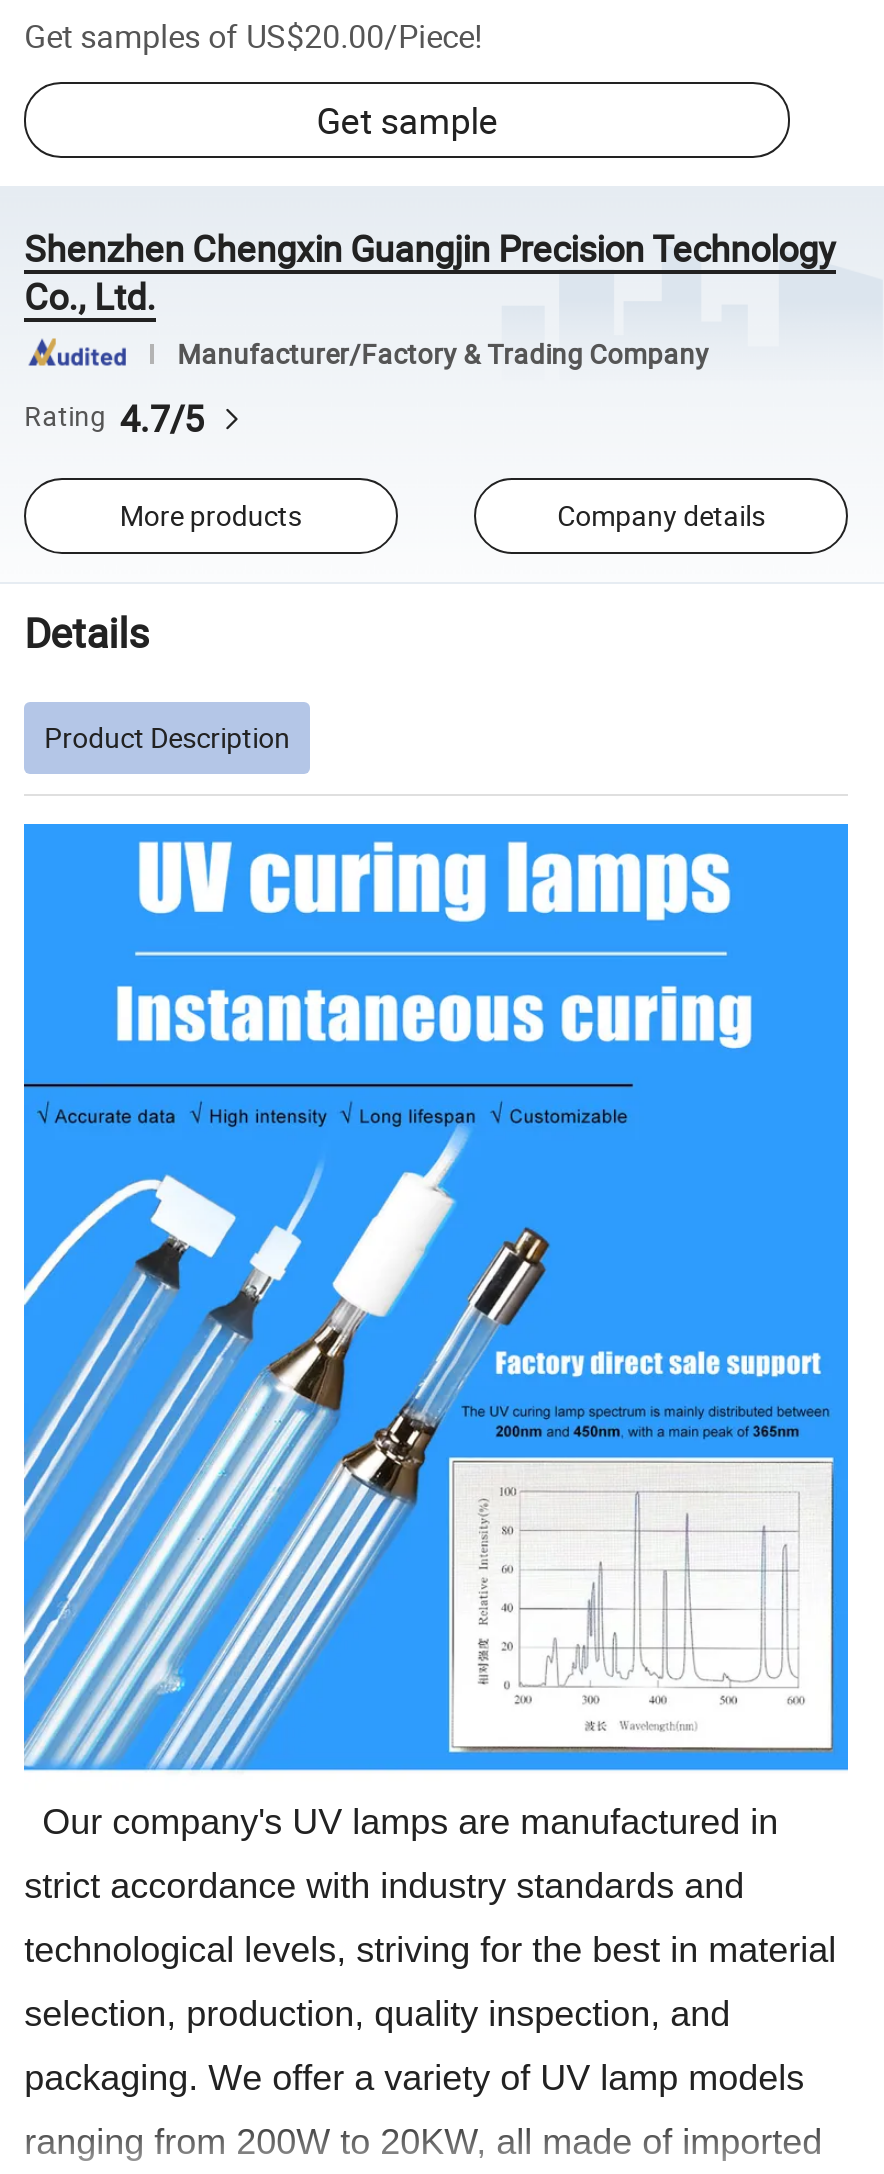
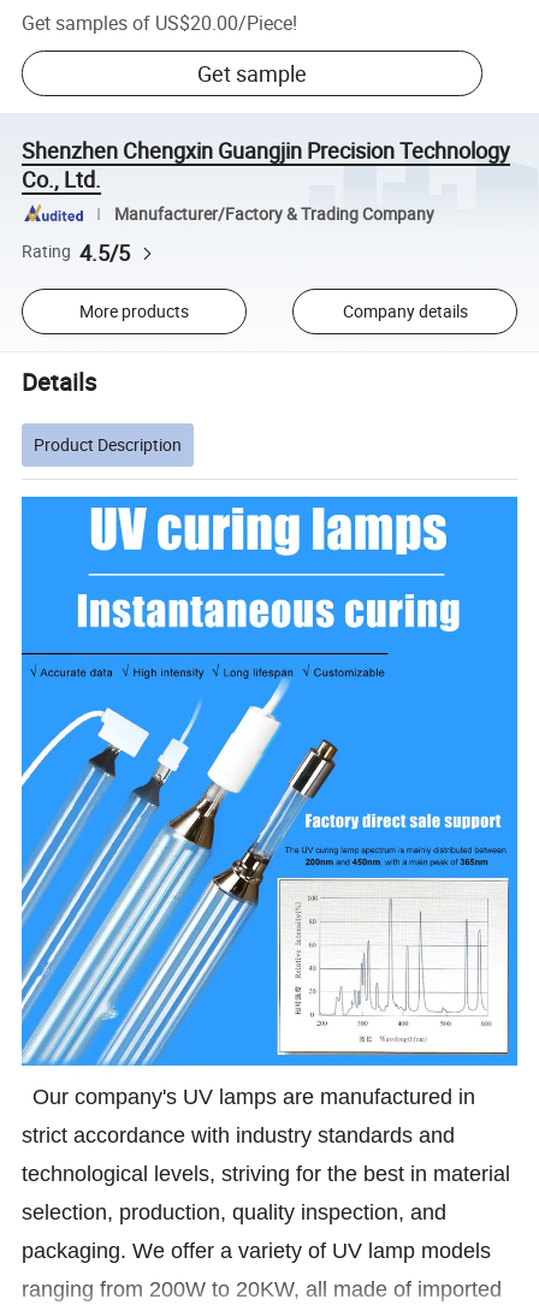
[24,393,204,441] Rating 4.7/5 -> [22,238,130,267] Rating 4.5/5

